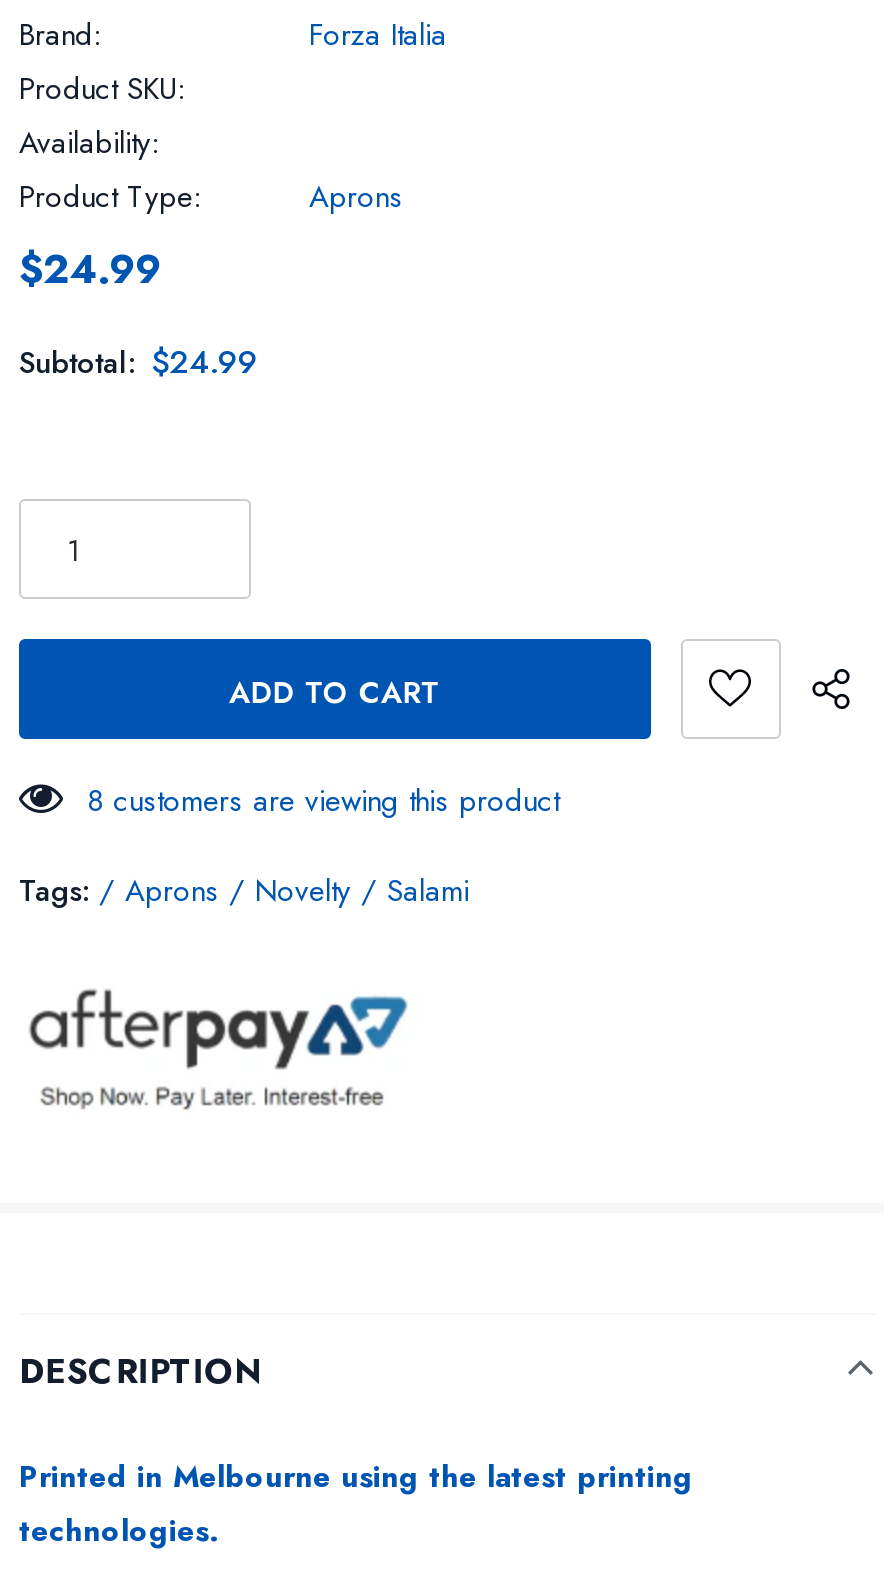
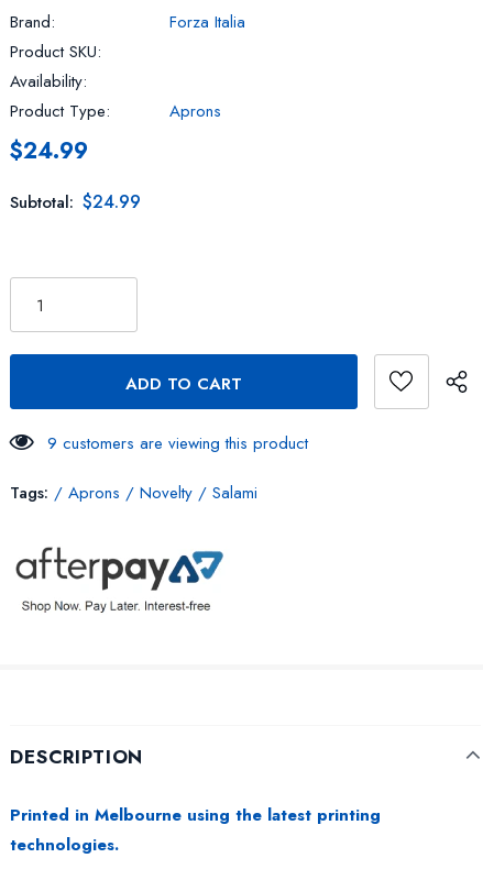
[87,778,559,822] 8 customers are viewing this product -> [47,431,308,455] 9 customers are viewing this product

